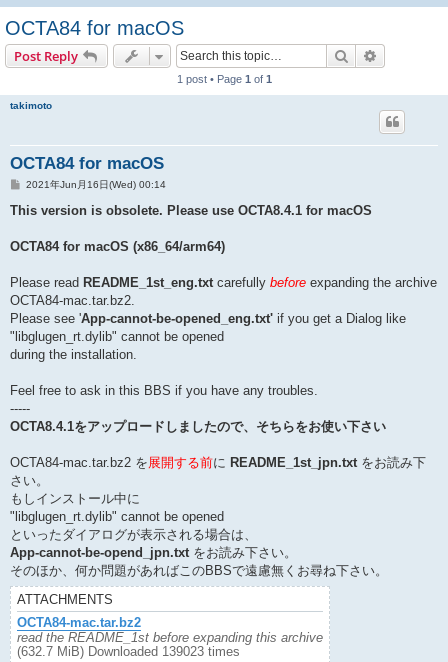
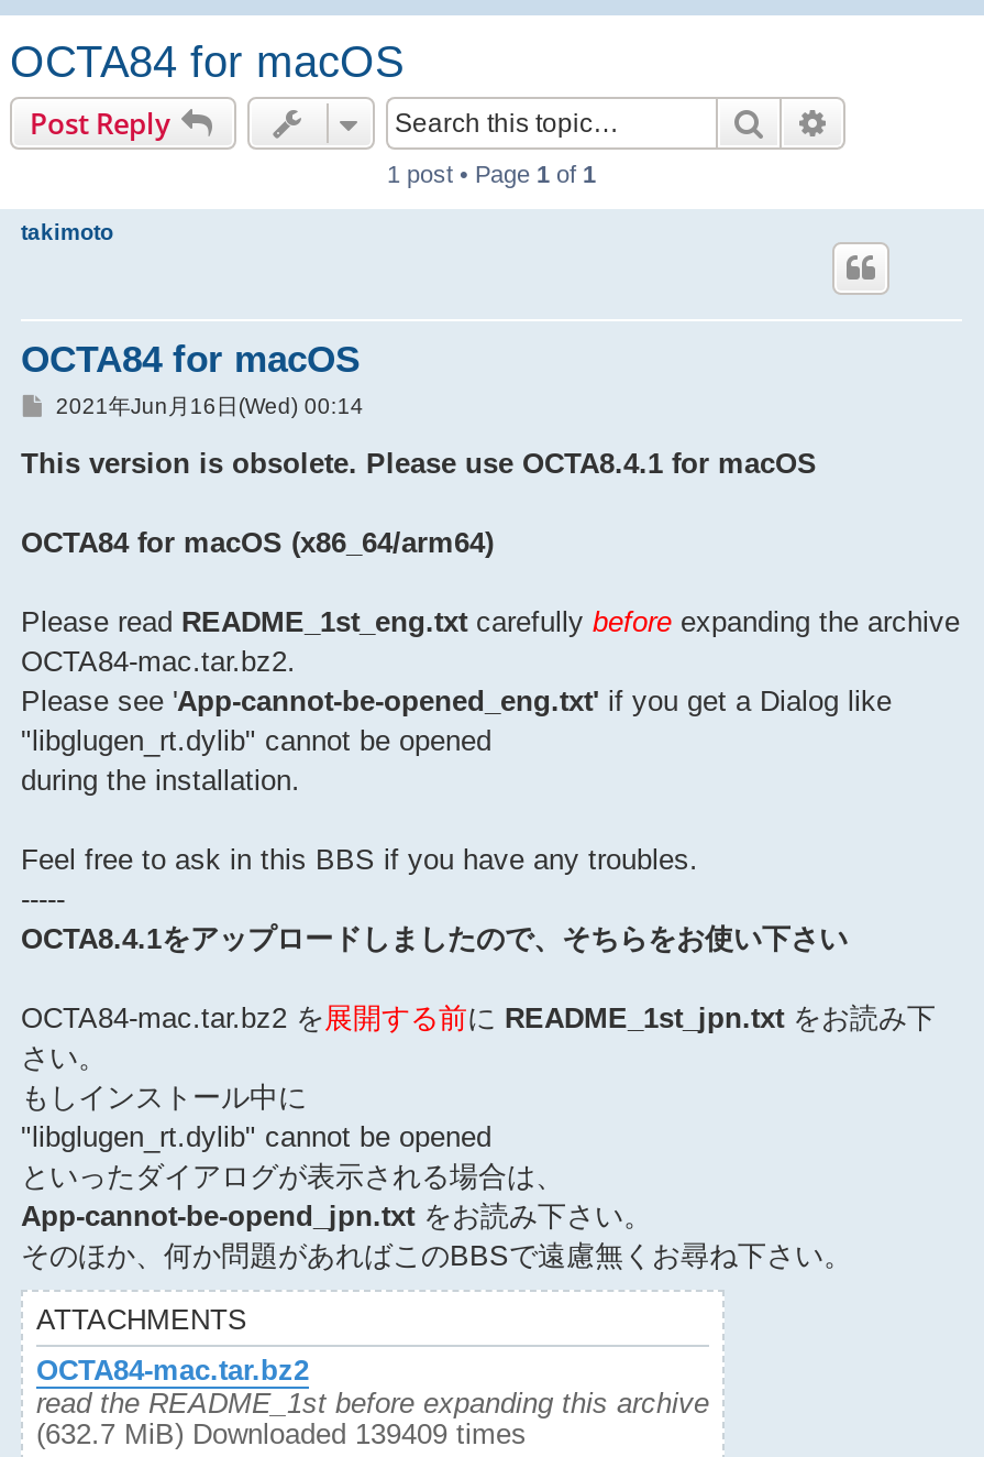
[17,644,240,659] (632.7 MiB) Downloaded 139023 times -> [36,1418,527,1451] (632.7 MiB) Downloaded 139409 times

